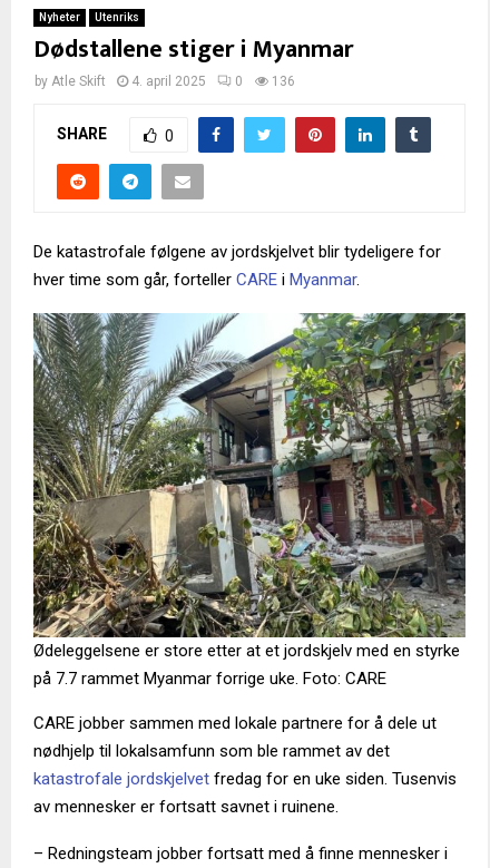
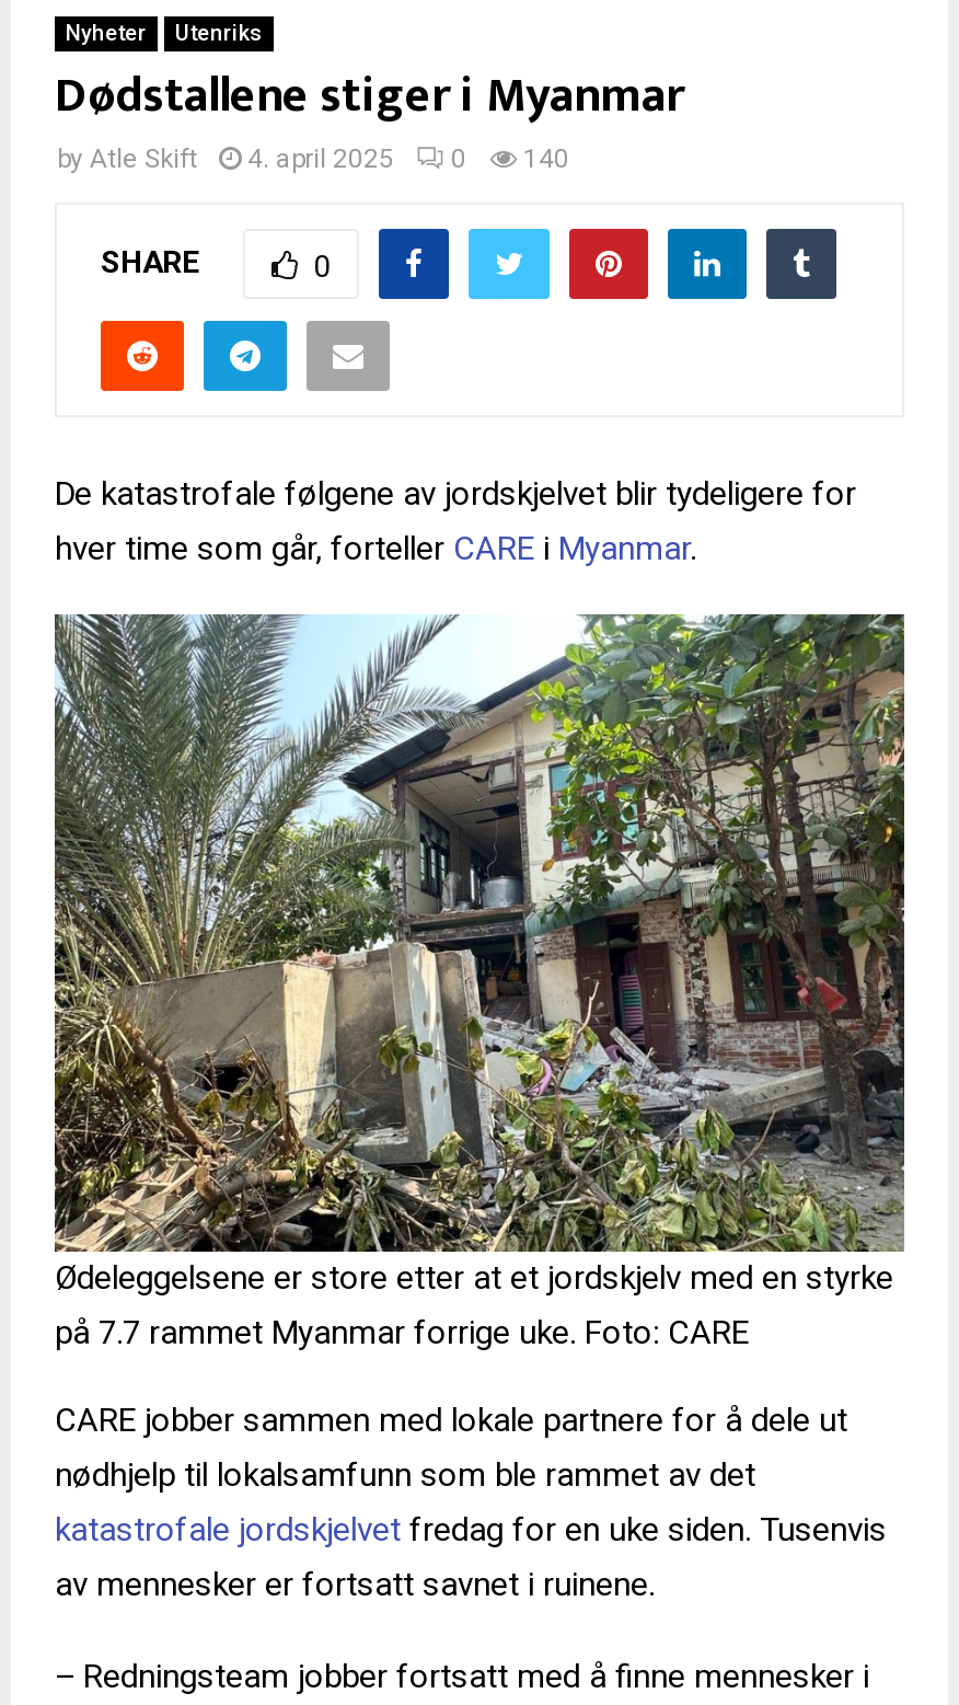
[35,74,295,89] by Atle Skift 4. april 2025 0 136 -> [57,143,569,174] by Atle Skift 4. april 2025 0 140

